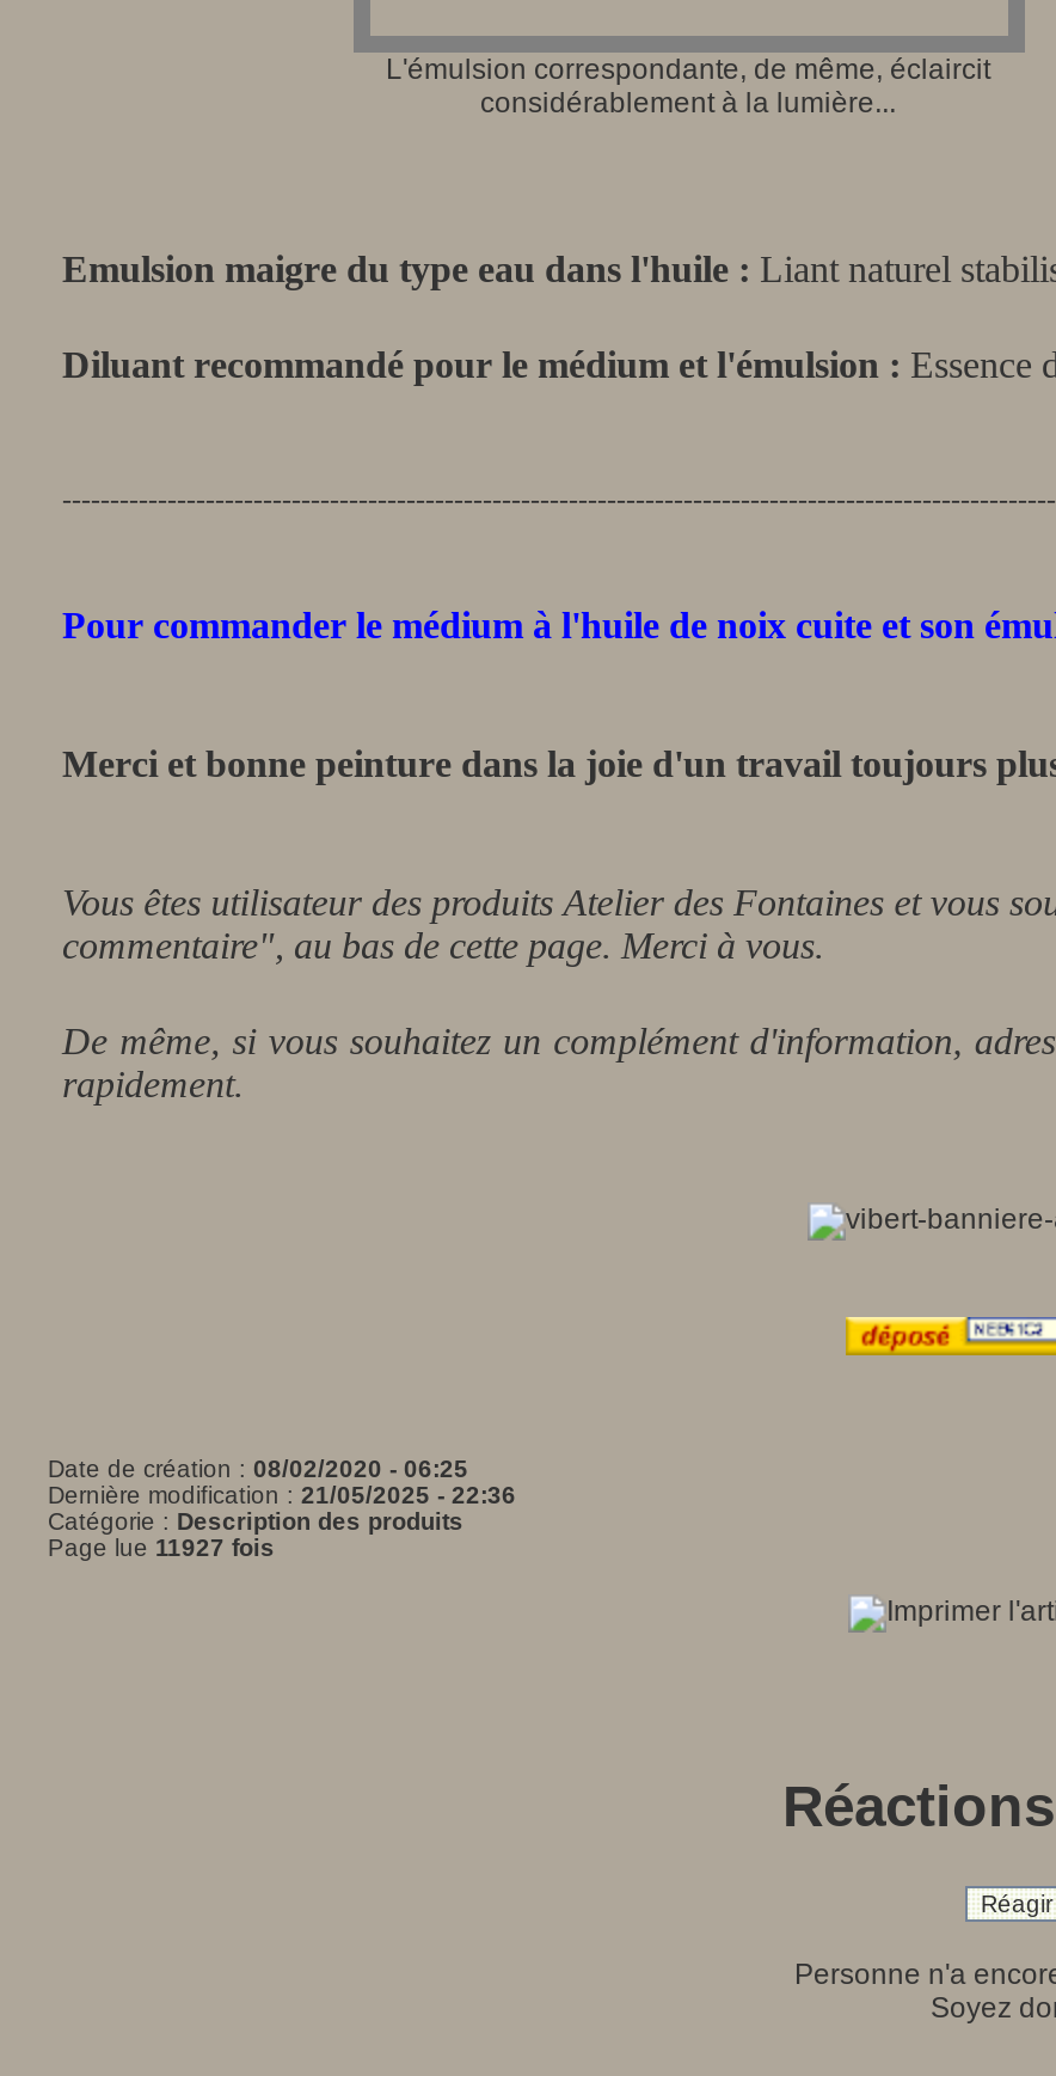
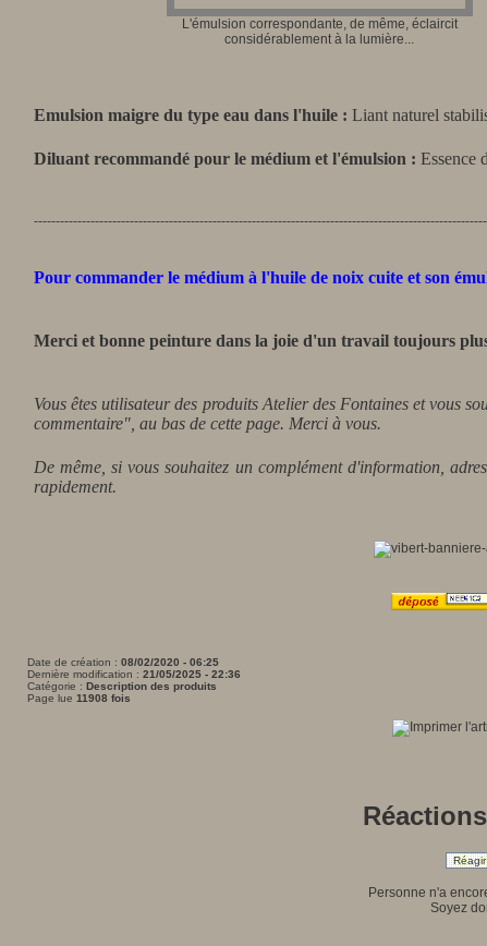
[48,1535,275,1561] Page lue 11927 fois -> [27,692,131,704] Page lue 11908 fois

